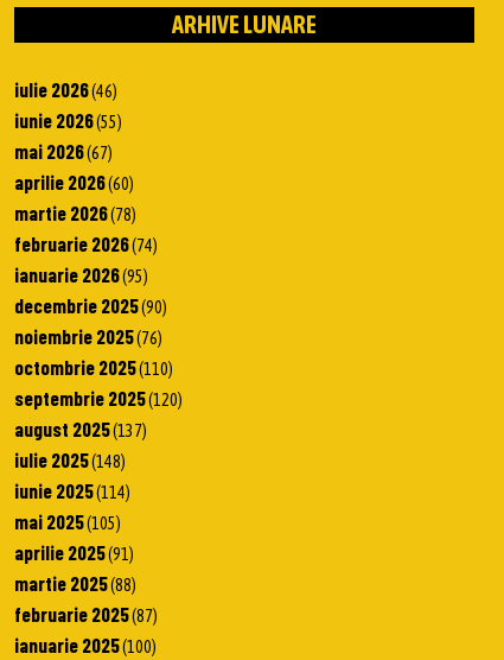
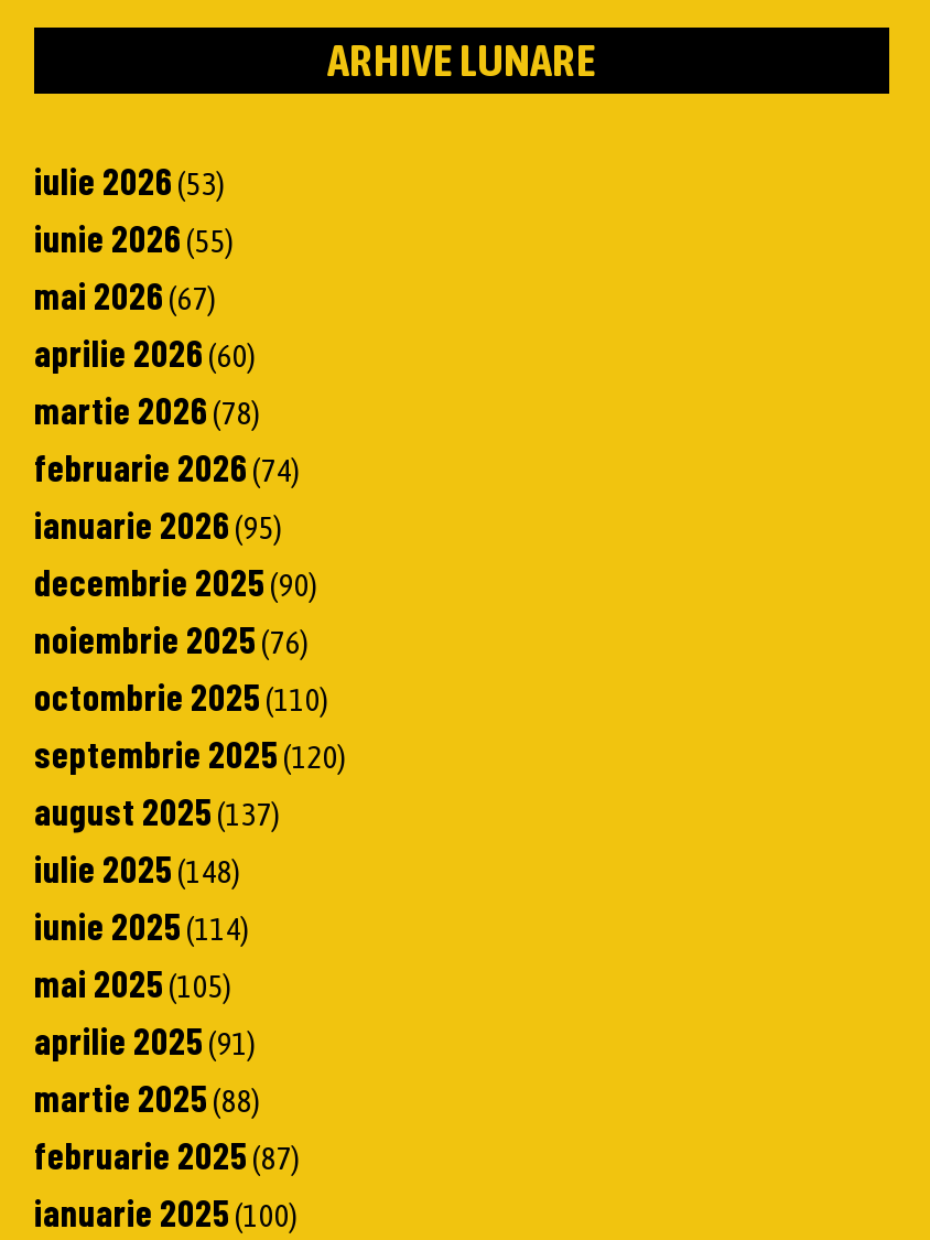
[14,77,117,101] iulie 2026 (46) -> [34,157,226,201] iulie 2026 (53)

